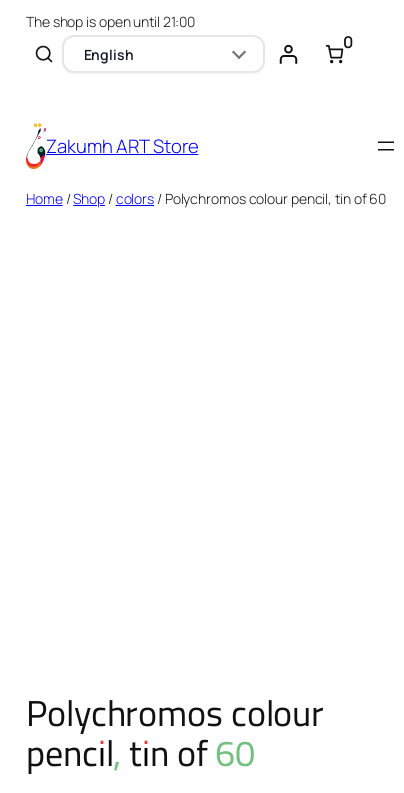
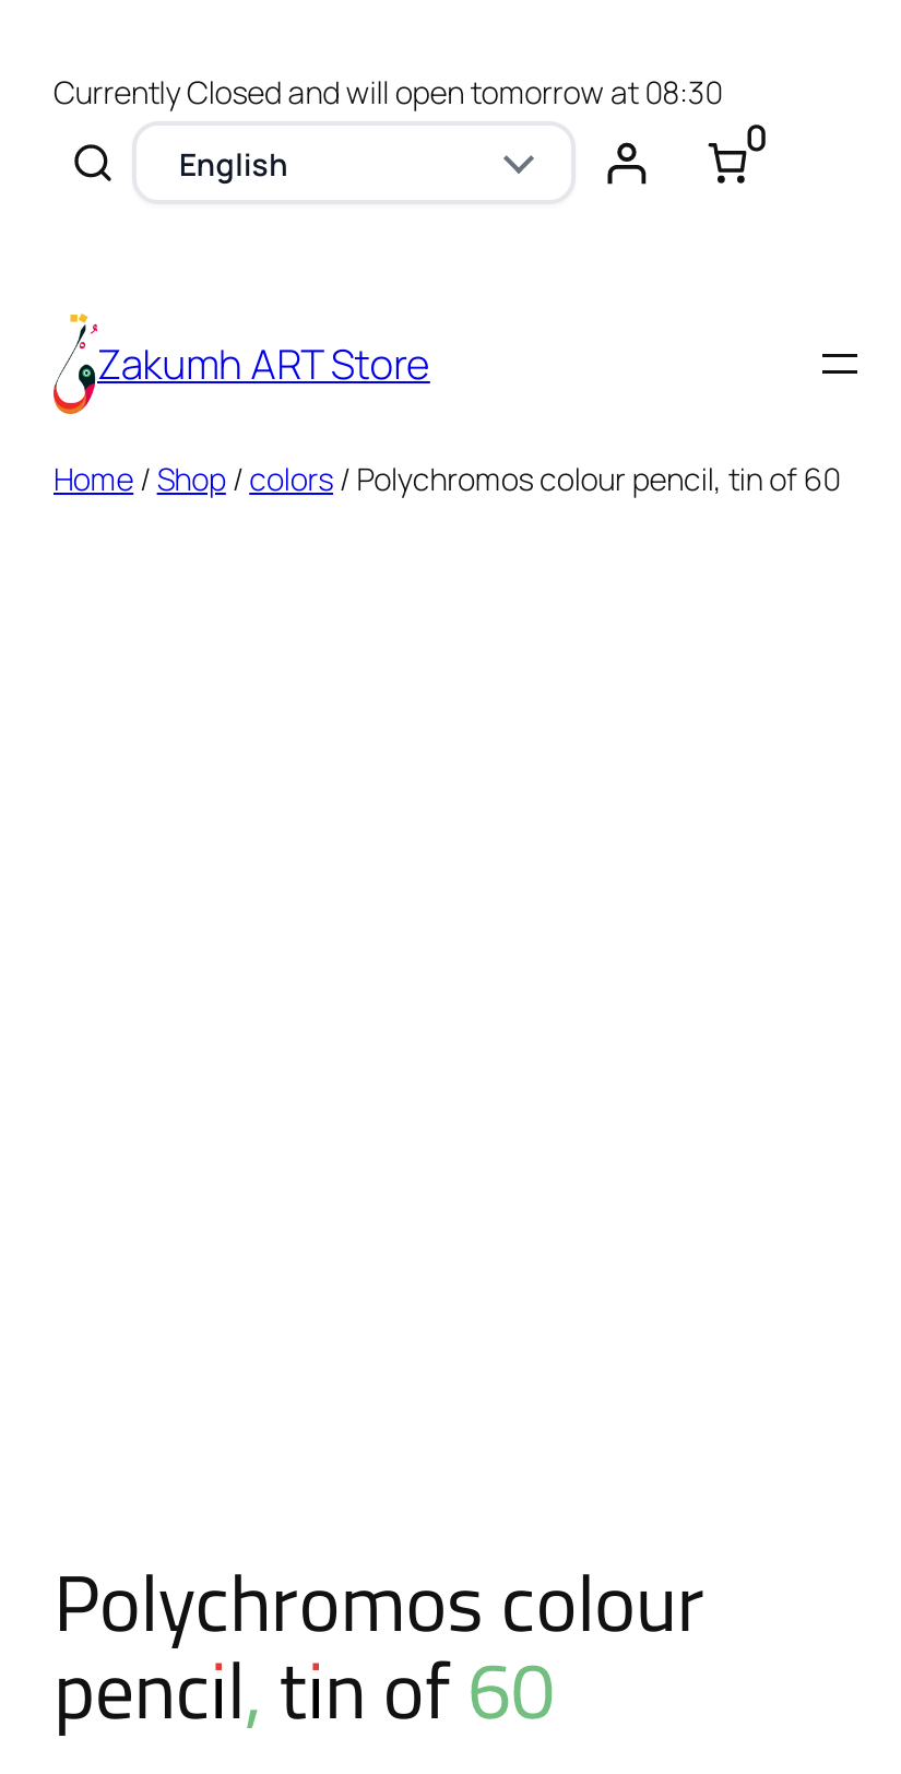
[26,12,195,31] The shop is open until 21:00 -> [54,71,722,113] Currently Closed and will open tomorrow at 08:30

